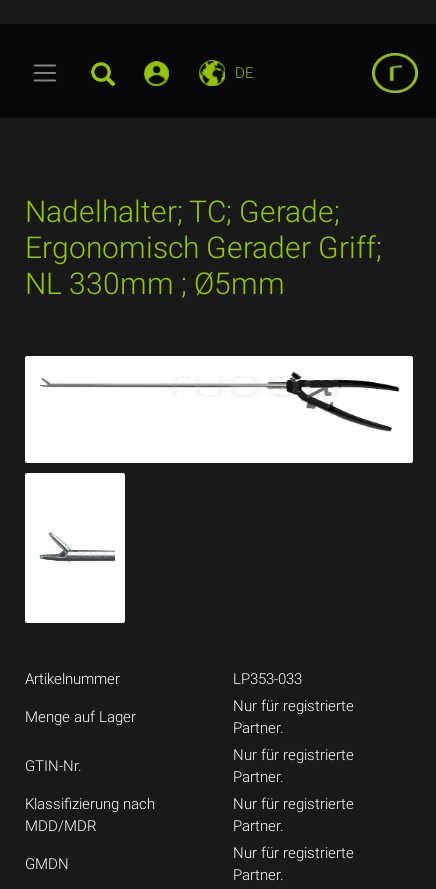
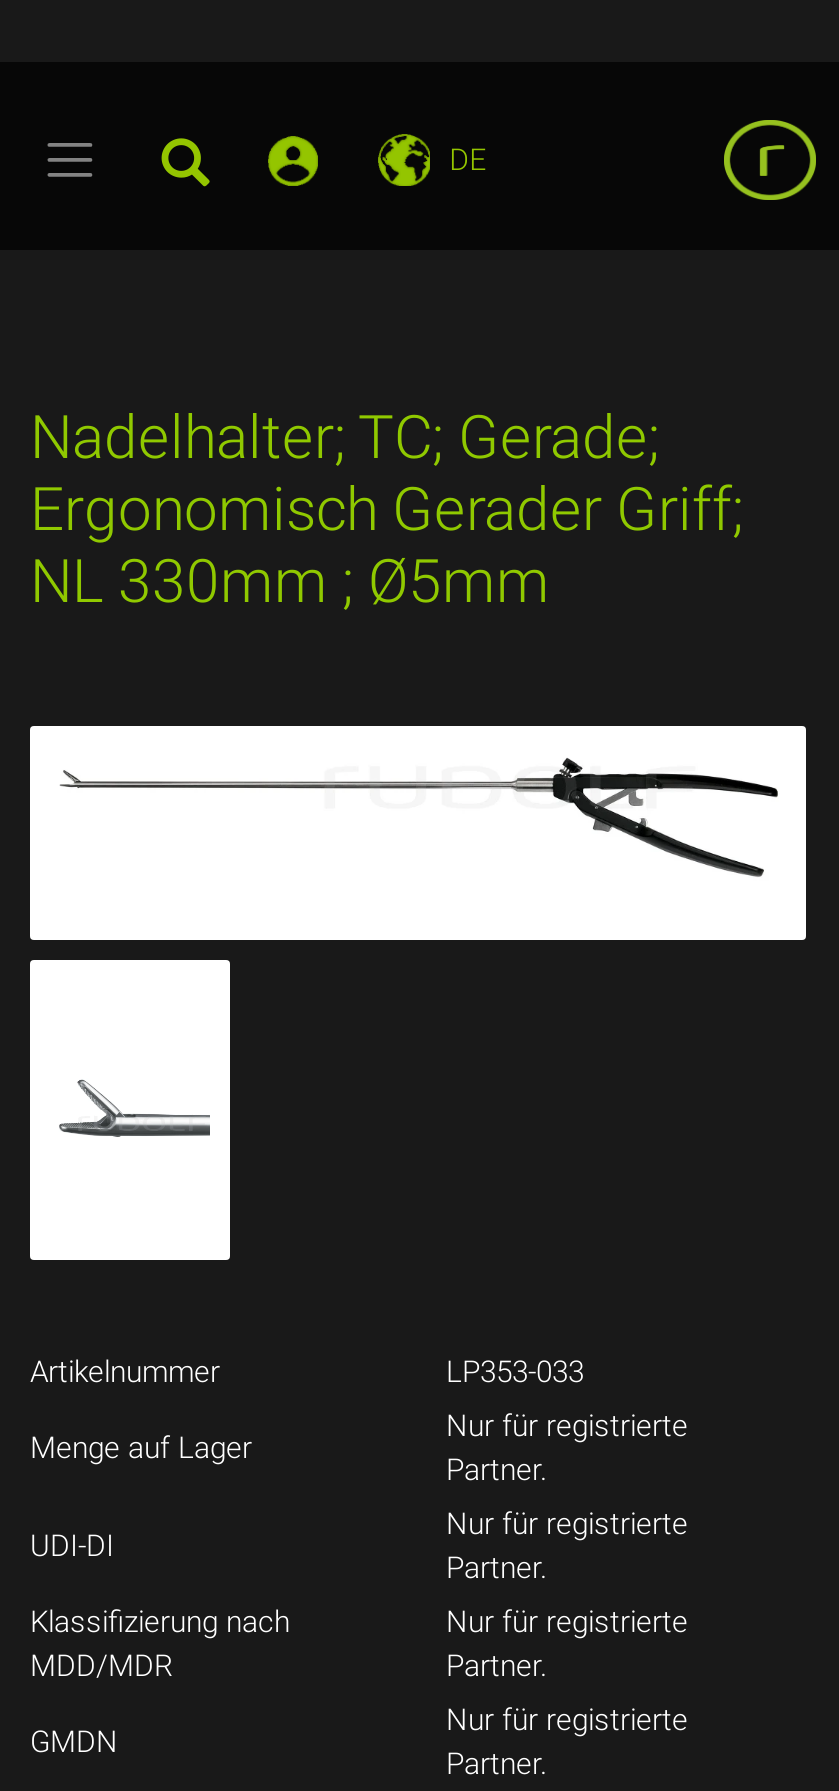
[25,757,82,775] GTIN-Nr. -> [30,1529,114,1565] UDI-DI

